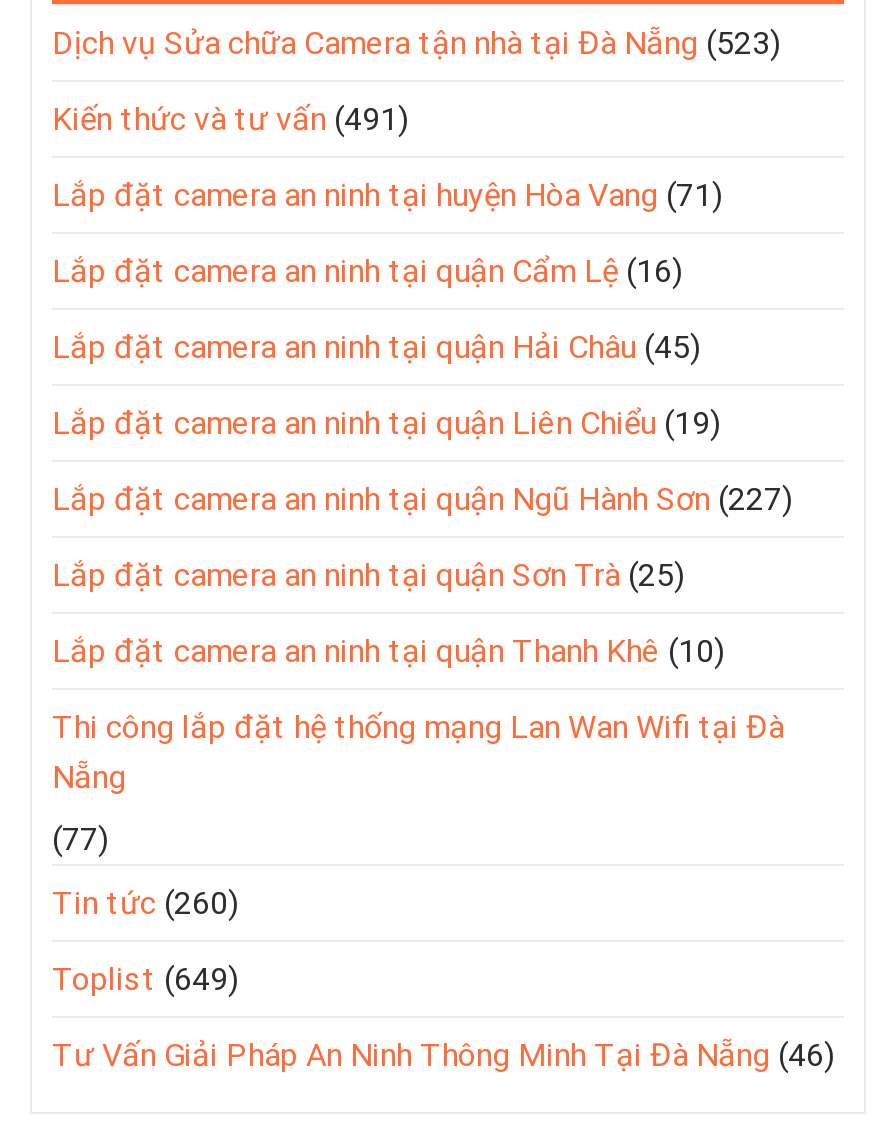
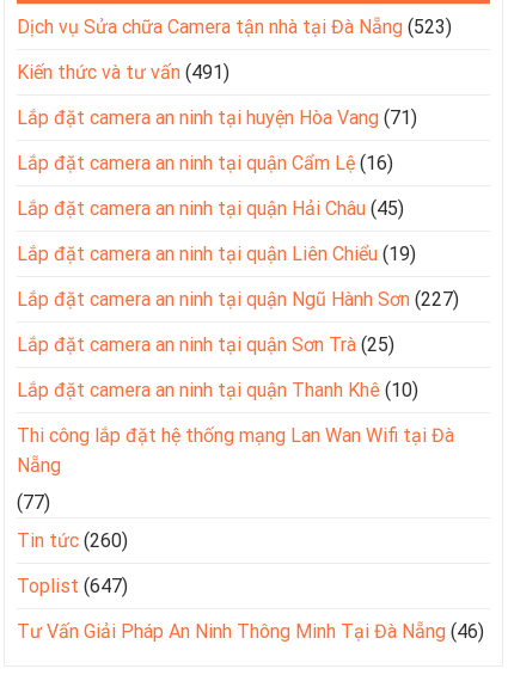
[52,960,238,998] Toplist (649) -> [17,574,128,597] Toplist (647)

